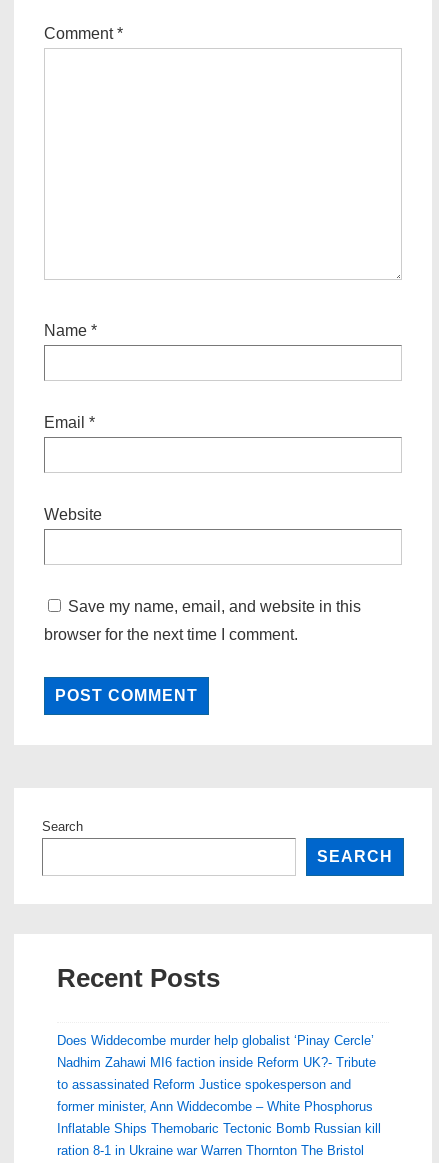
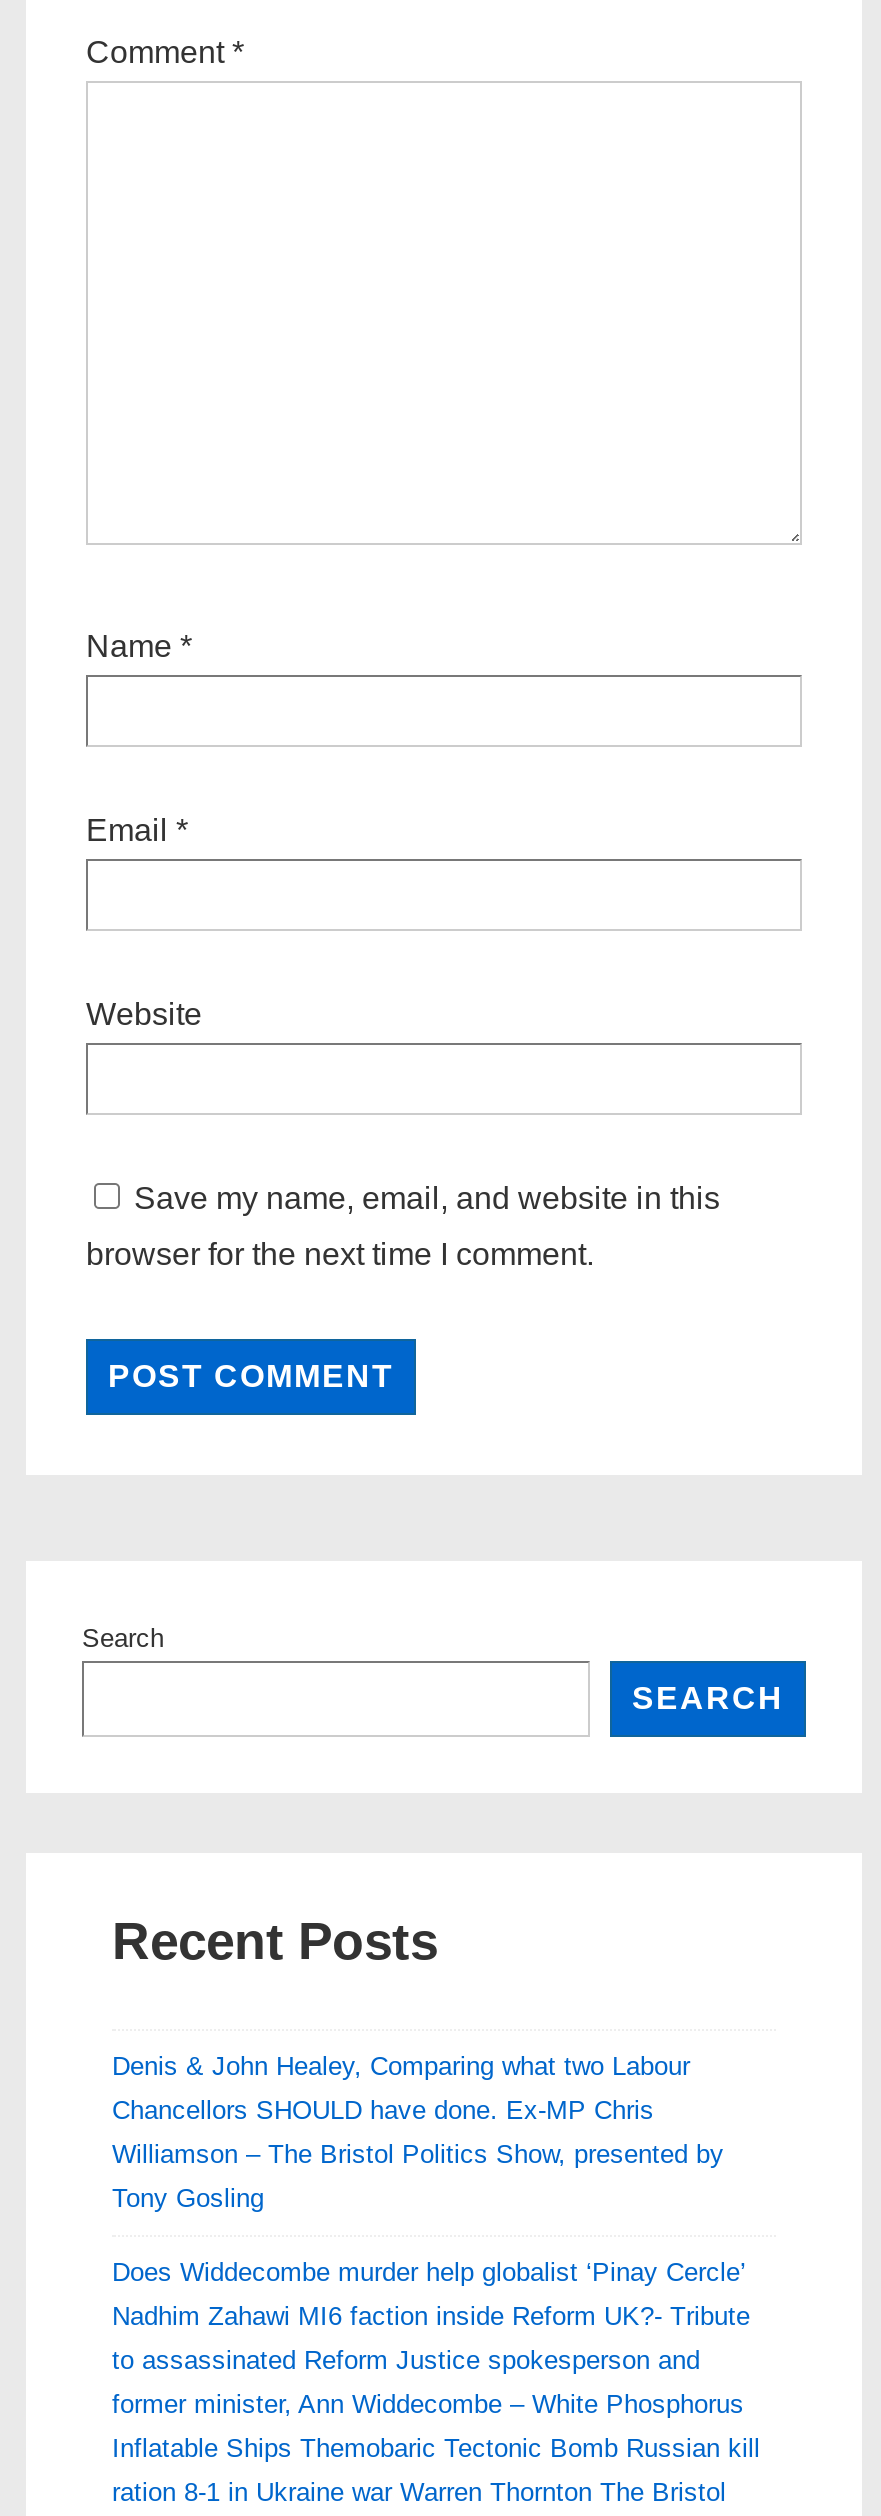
none -> [112,2051,724,2213] Denis & John Healey, Comparing what two Labour | Chancellors SHOULD have done. Ex-MP Chris | Williamson – The Bristol Politics Show, presented by | Tony Gosling

